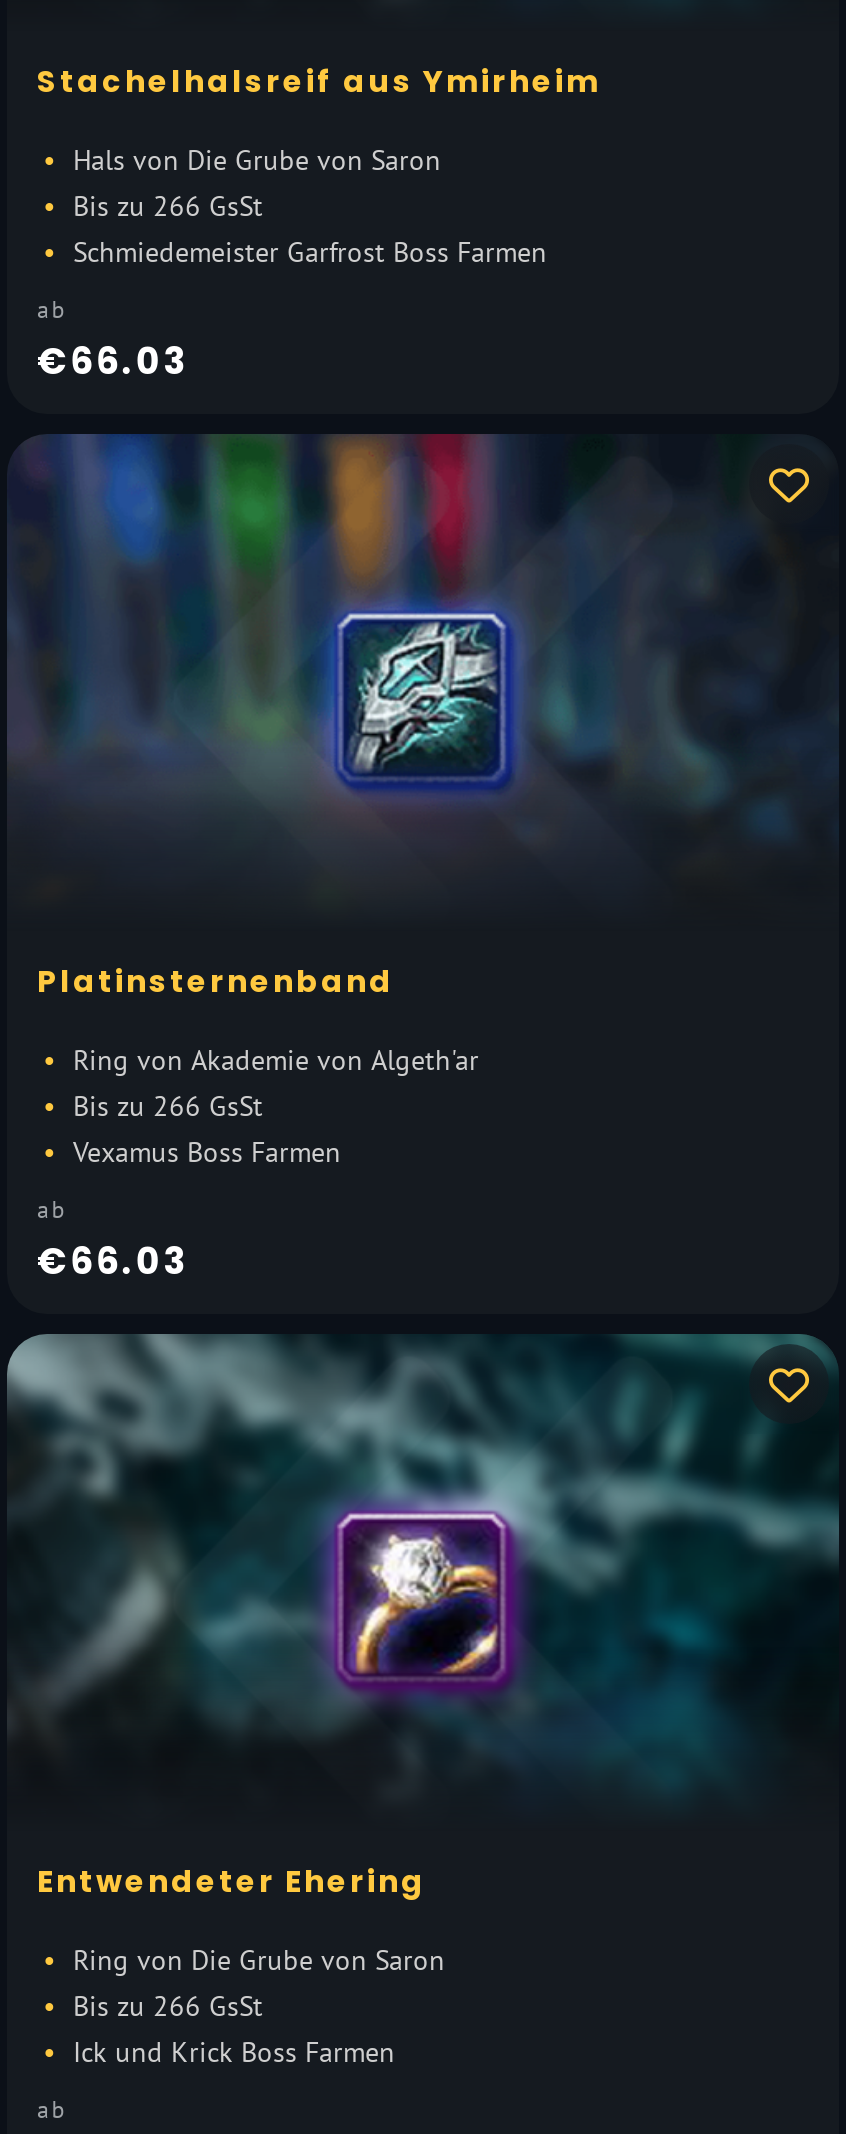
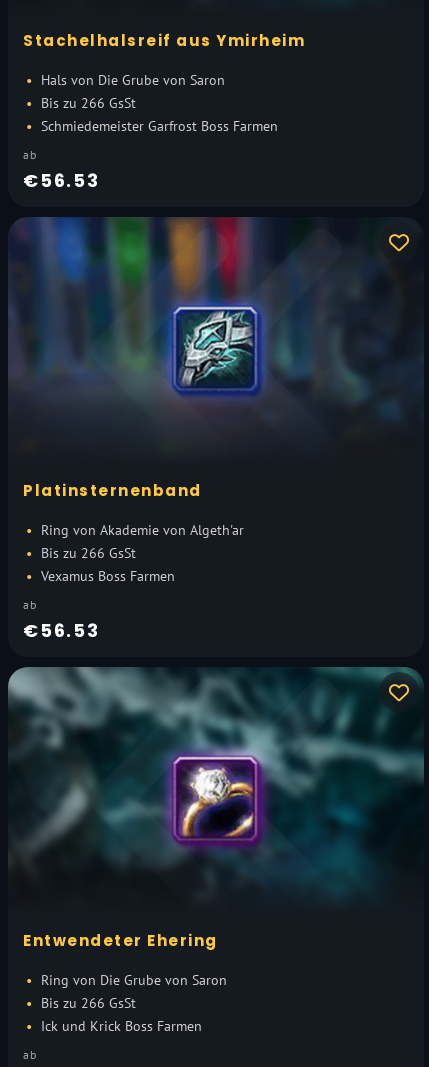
[37,336,189,386] €66.03 -> [23,168,100,193] €56.53
[37,1236,189,1286] €66.03 -> [23,618,100,643] €56.53

